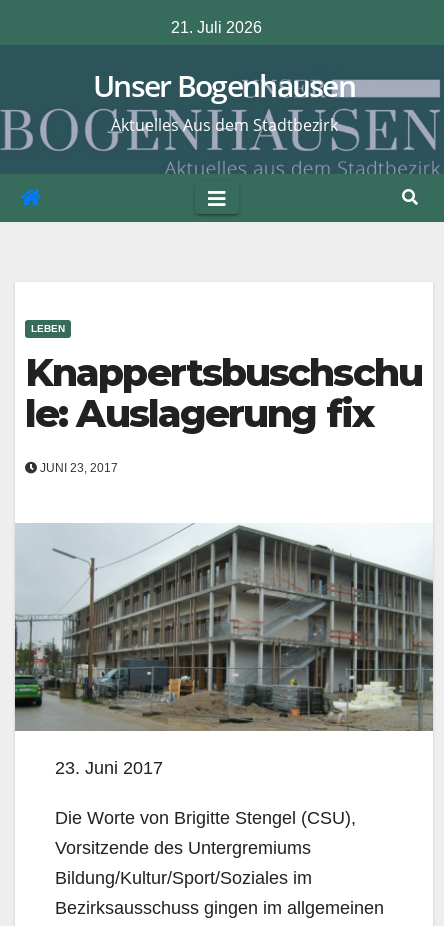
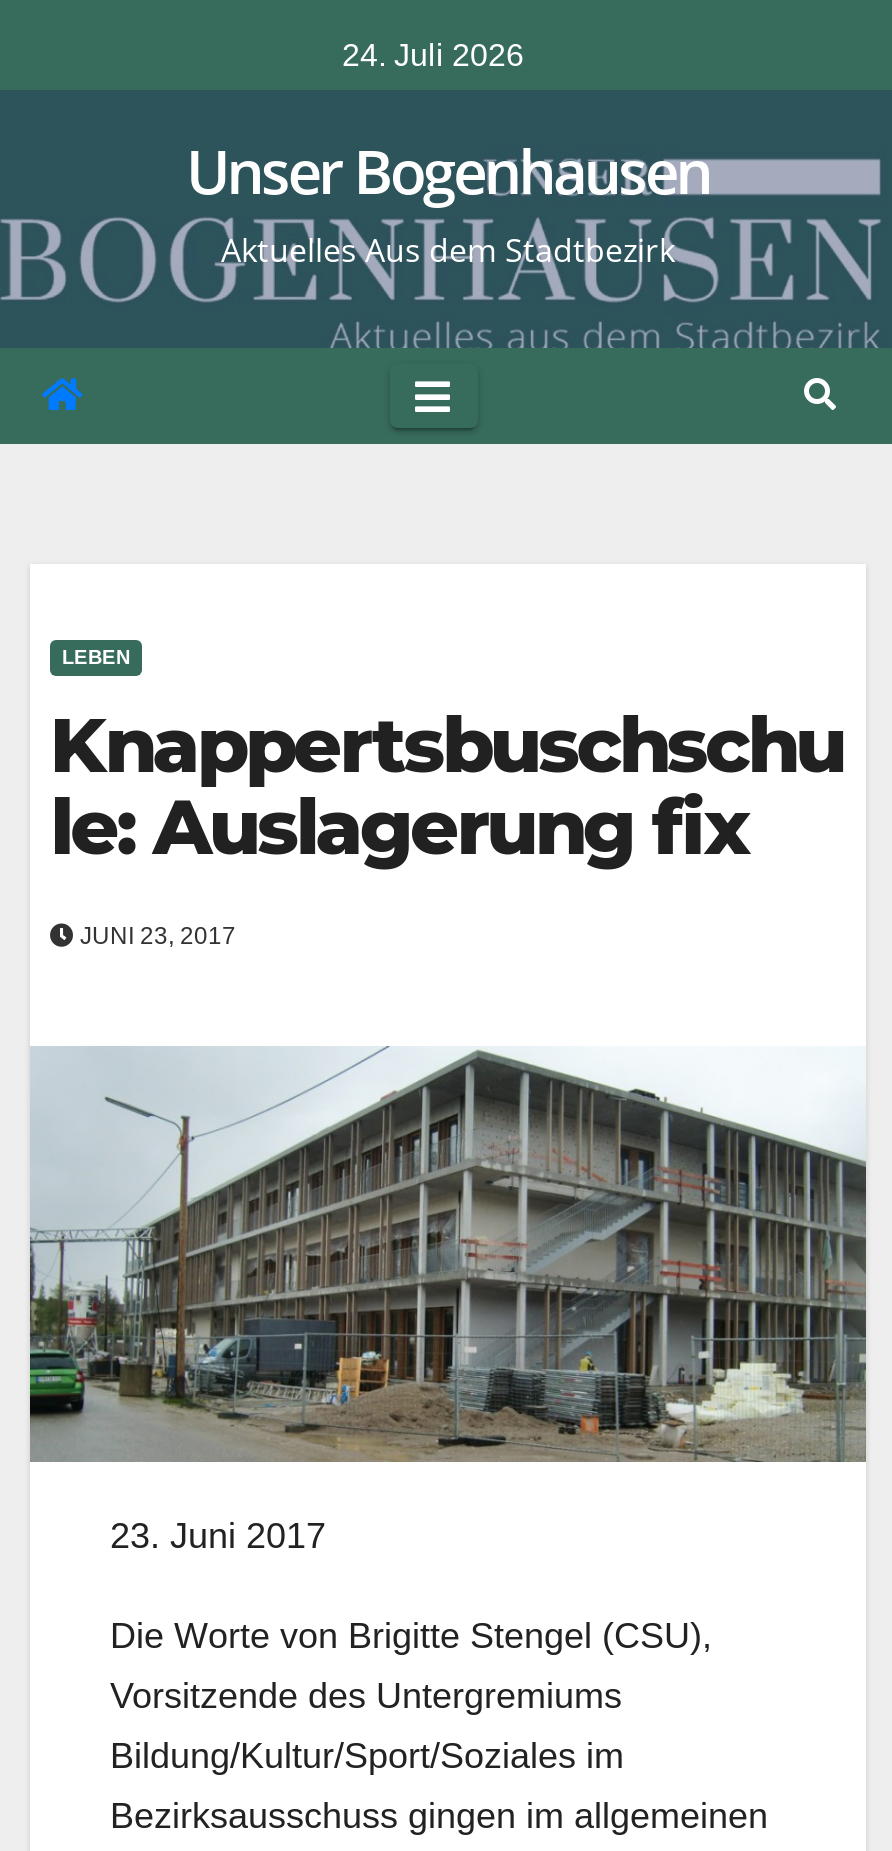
[171,19,262,36] 21. Juli 2026 -> [342,38,524,72] 24. Juli 2026

